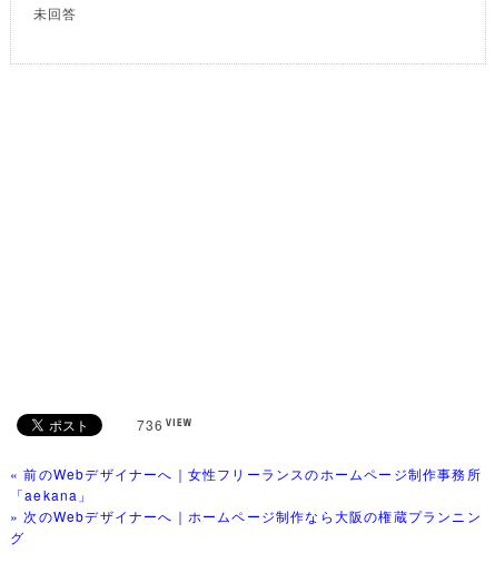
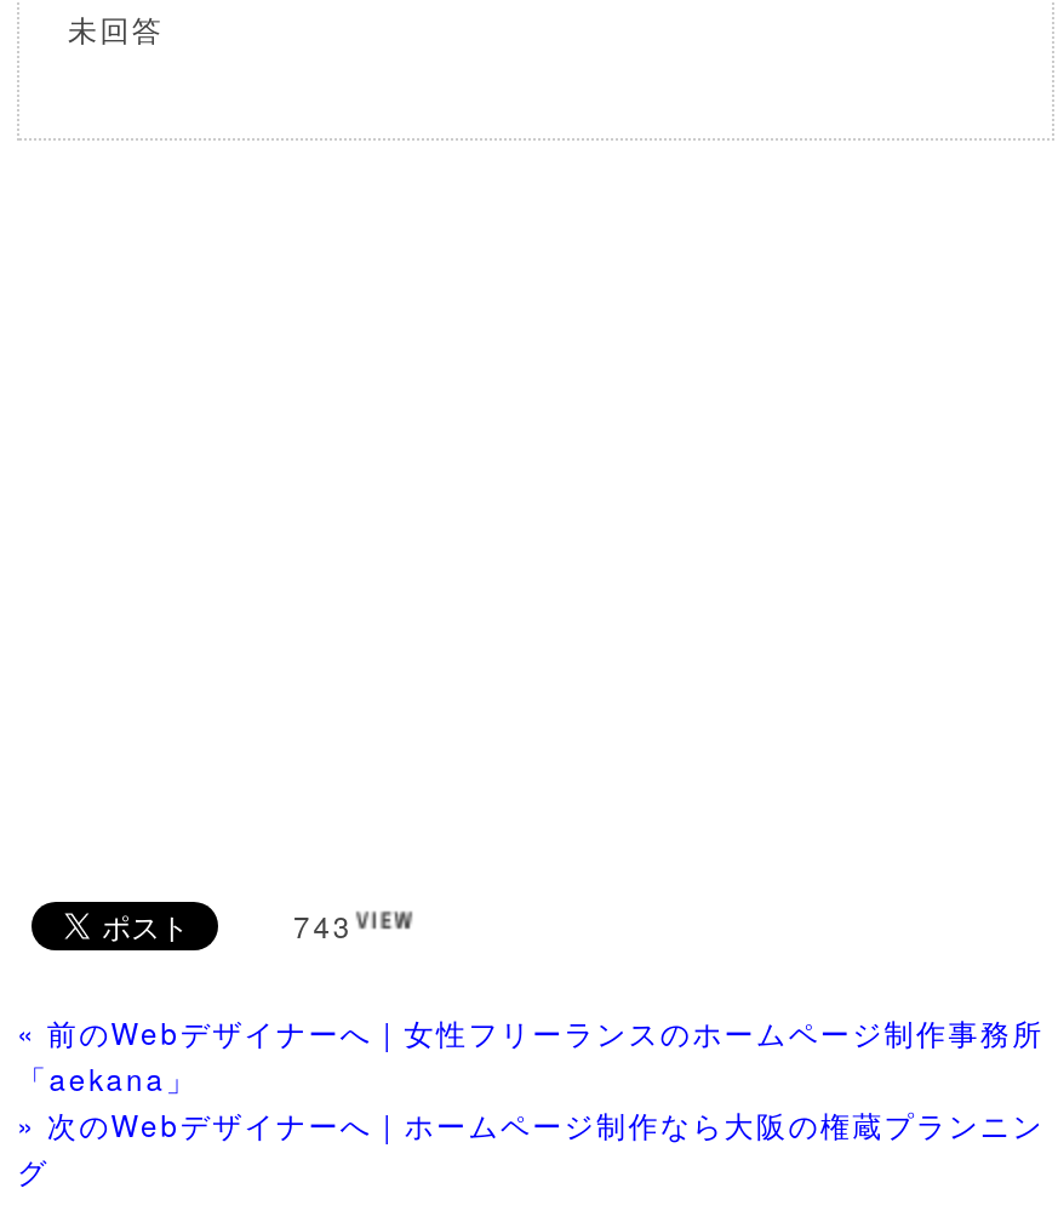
[137,415,164,434] 736 -> [293,904,353,946] 743

